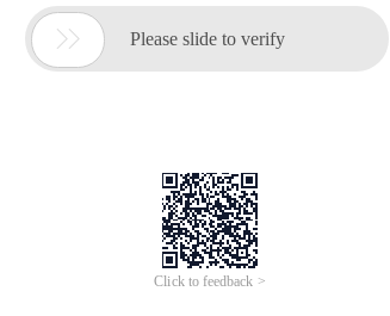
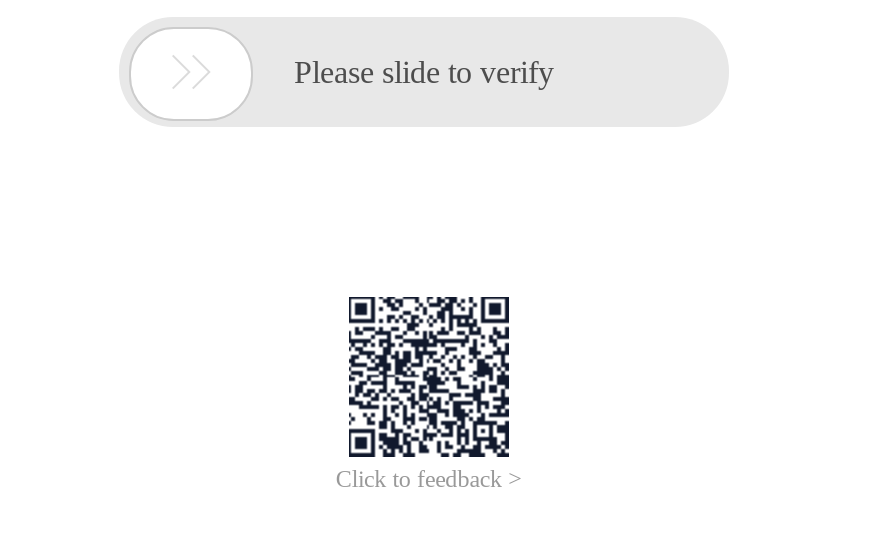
[162,173,258,269] [image] -> [347,295,511,459] [image]

